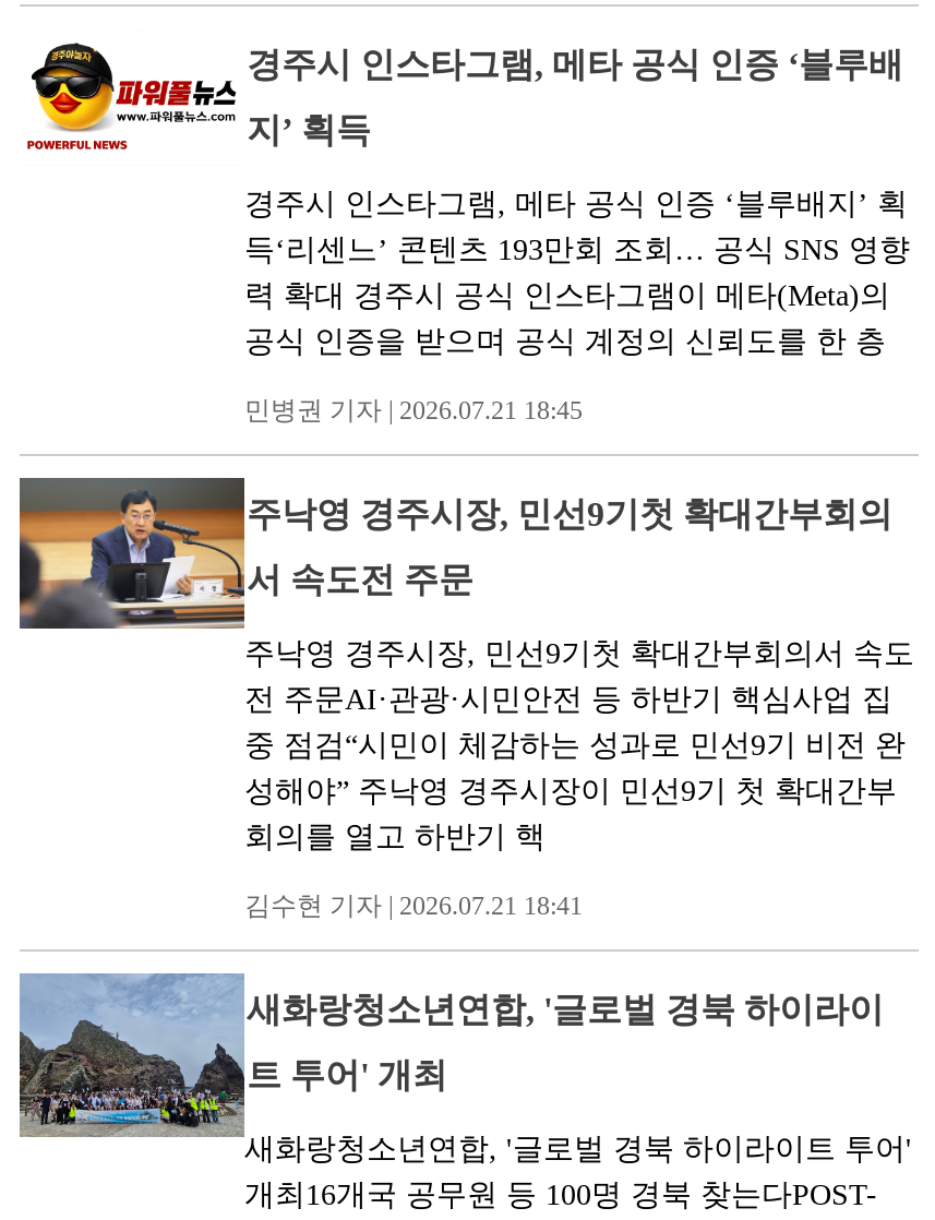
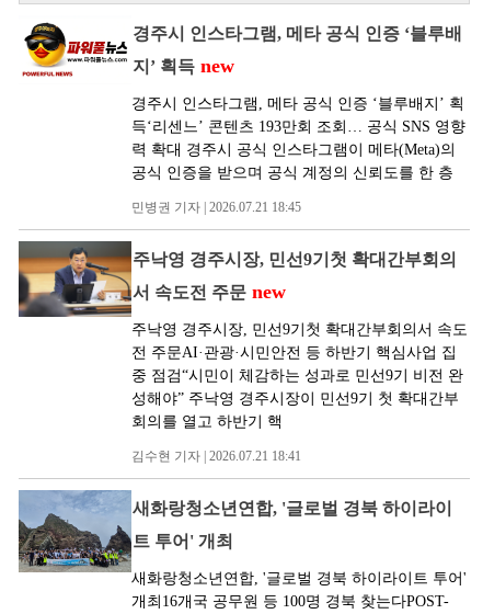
[247,111,371,148] 지’ 획득 -> [133,55,234,77] 지’ 획득 new
[247,561,474,598] 서 속도전 주문 -> [133,281,286,303] 서 속도전 주문 new

